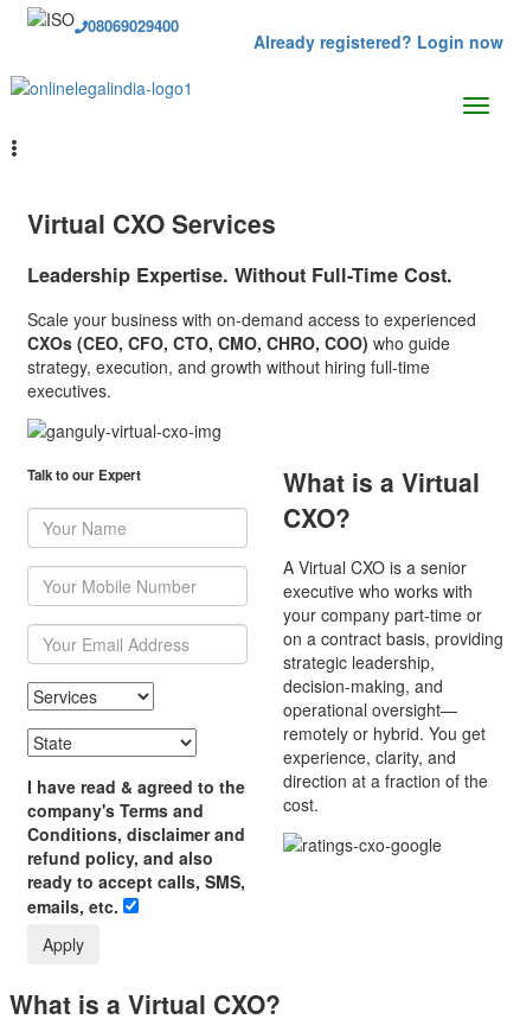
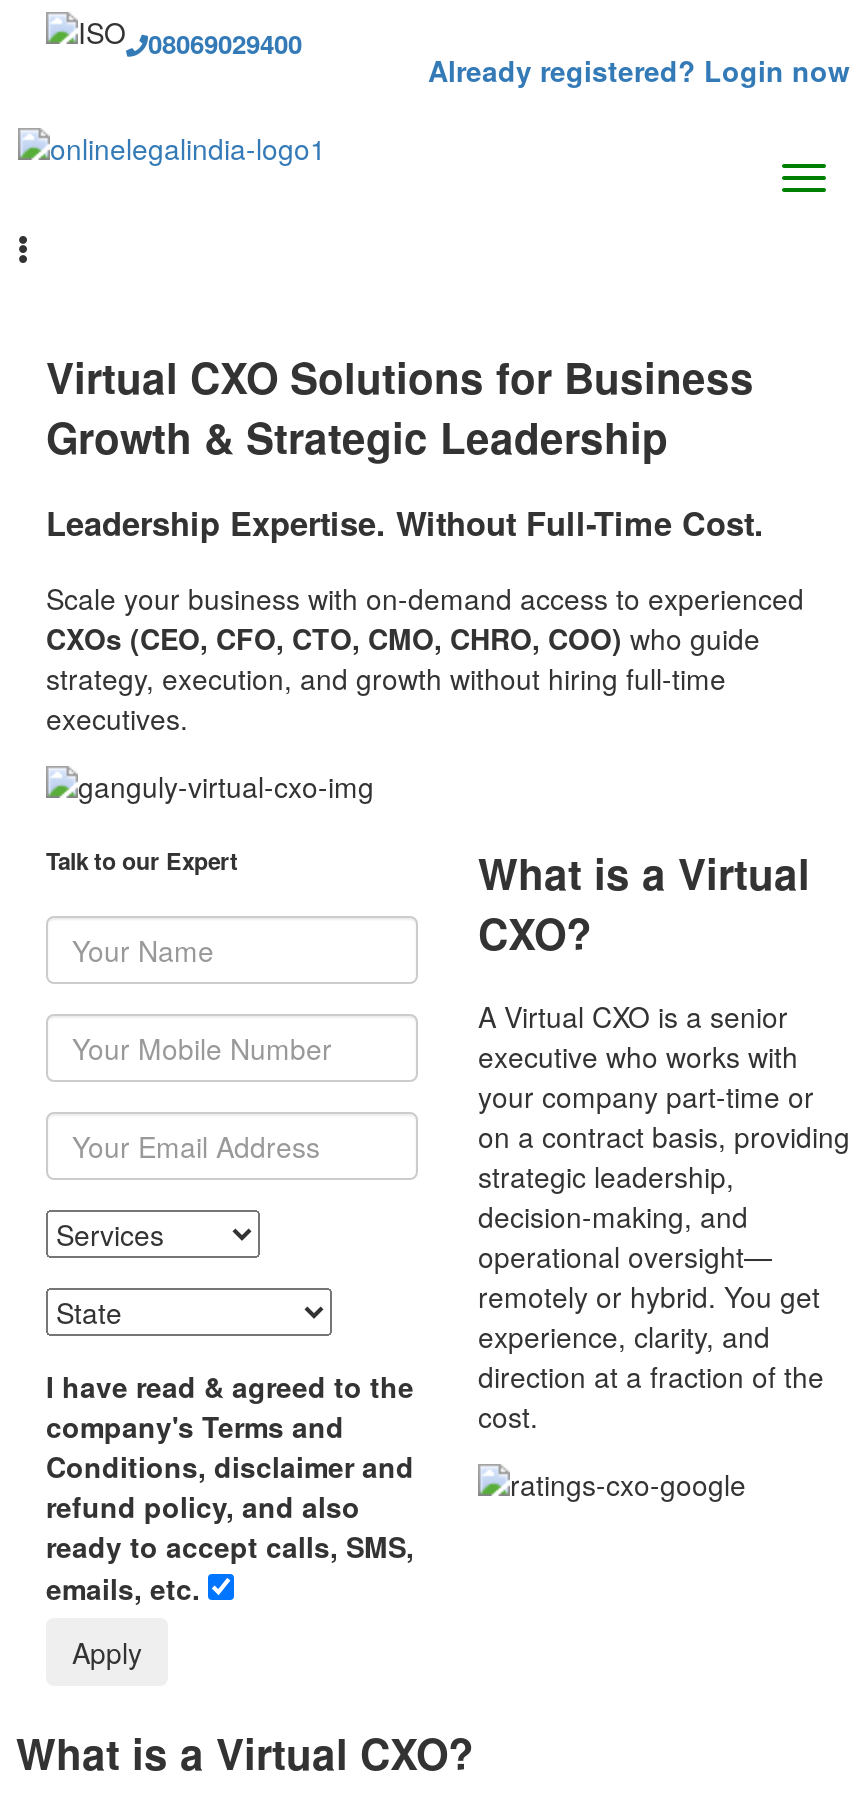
[27,205,276,240] Virtual CXO Services -> [46,345,754,465] Virtual CXO Solutions for Business | Growth & Strategic Leadership

